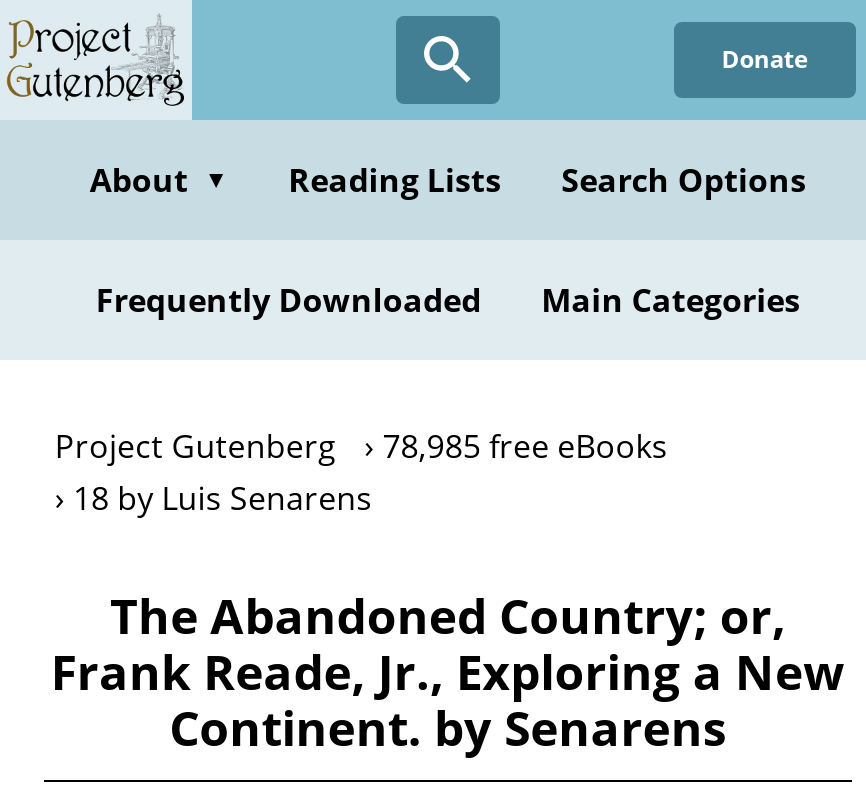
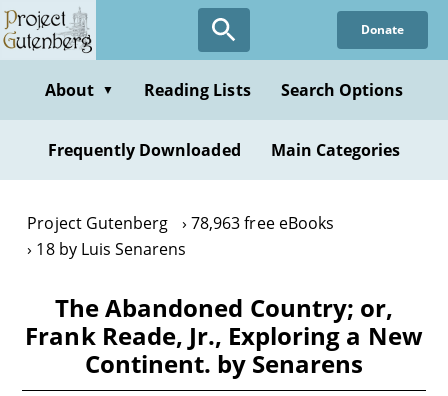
[55,424,668,468] Project Gutenberg 78,985 free eBooks -> [27,212,334,234] Project Gutenberg 78,963 free eBooks

